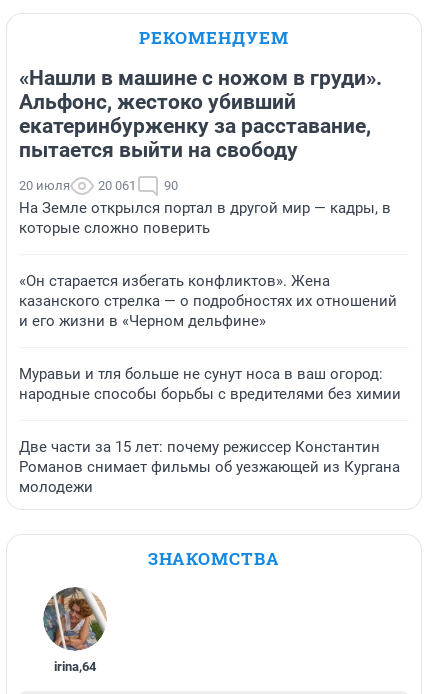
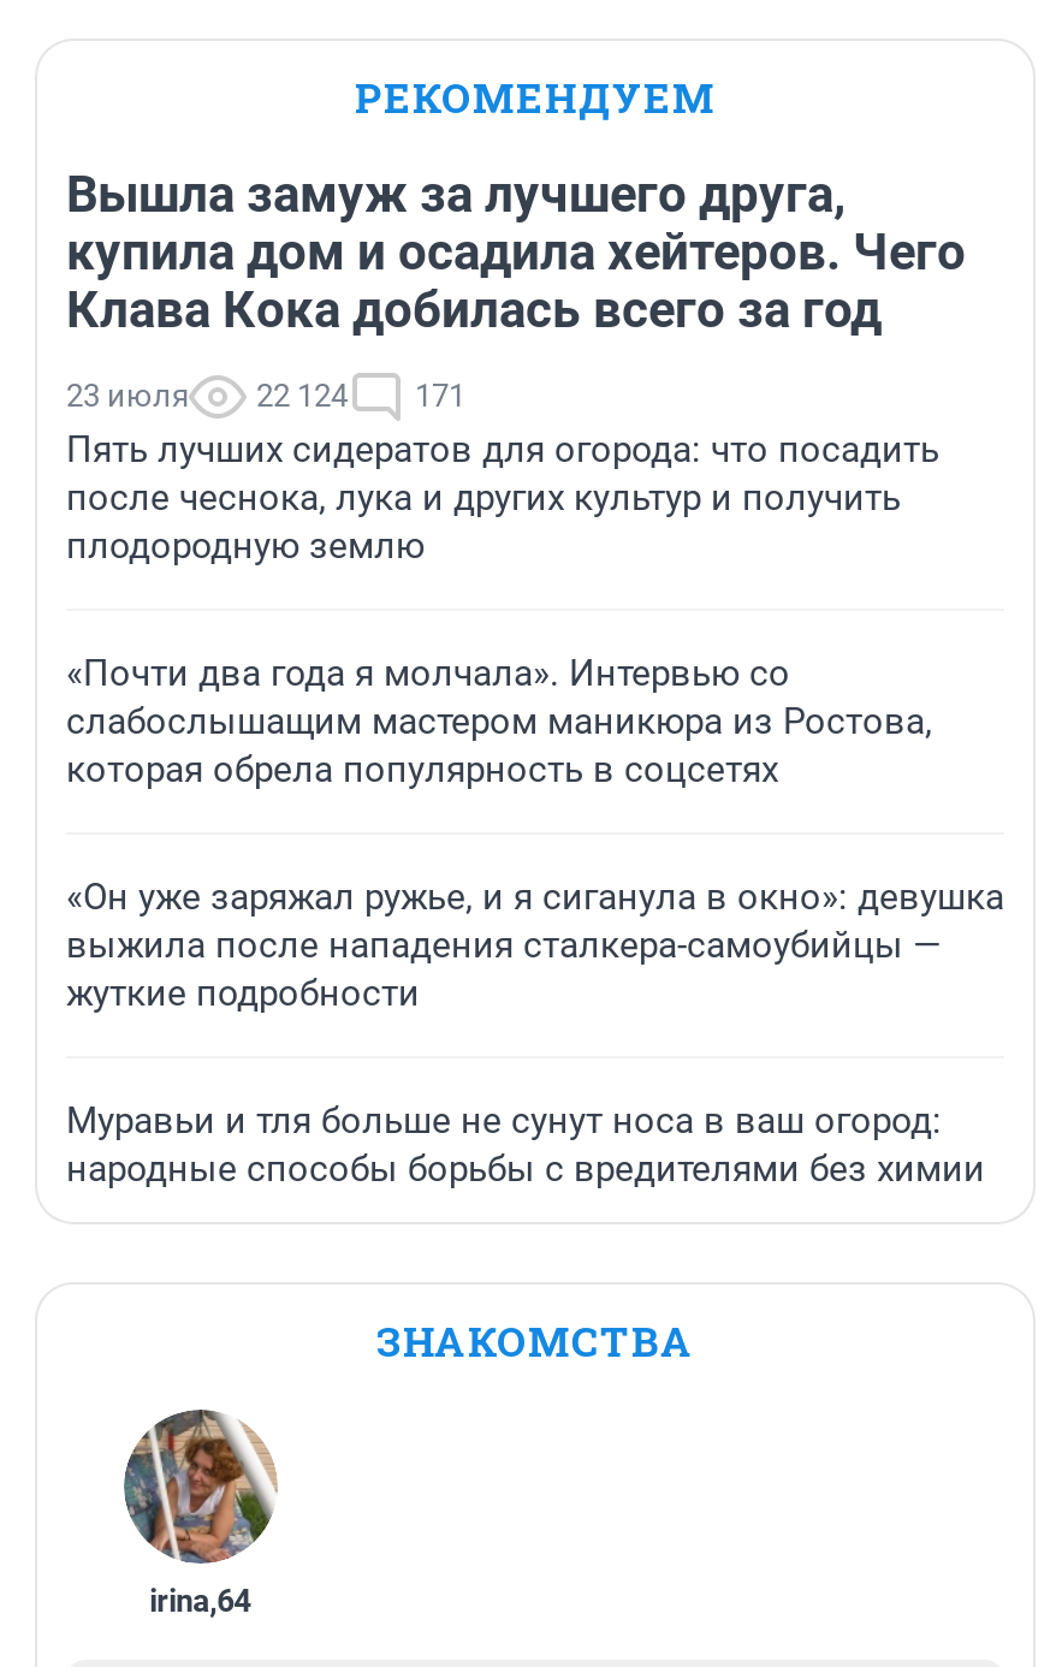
[19,65,397,329] «Нашли в машине с ножом в груди». | Альфонс, жестоко убивший | екатеринбурженку за расставание, | пытается выйти на свободу | 20 июля | 20 061 | 90 | На Земле открылся портал в другой мир — кадры, в | которые сложно поверить | «Он старается избегать конфликтов». Жена | казанского стрелка — о подробностях их отношений | и его жизни в «Черном дельфине» -> [66,165,1004,1014] Вышла замуж за лучшего друга, | купила дом и осадила хейтеров. Чего | Клава Кока добилась всего за год | 23 июля | 22 124 | 171 | Пять лучших сидератов для огорода: что посадить | после чеснока, лука и других культур и получить | плодородную землю | «Почти два года я молчала». Интервью со | слабослышащим мастером маникюра из Ростова, | которая обрела популярность в соцсетях | «Он уже заряжал ружье, и я сиганула в окно»: девушка | выжила после нападения сталкера-самоубийцы — | жуткие подробности
moved [19,364,401,402] -> [66,1098,985,1190]: Муравьи и тля больше не сунут носа в ваш огород: | народные способы борьбы с вредителями без химии
[19,437,400,495] Две части за 15 лет: почему режиссер Константин | Романов снимает фильмы об уезжающей из Кургана | молодежи -> none

